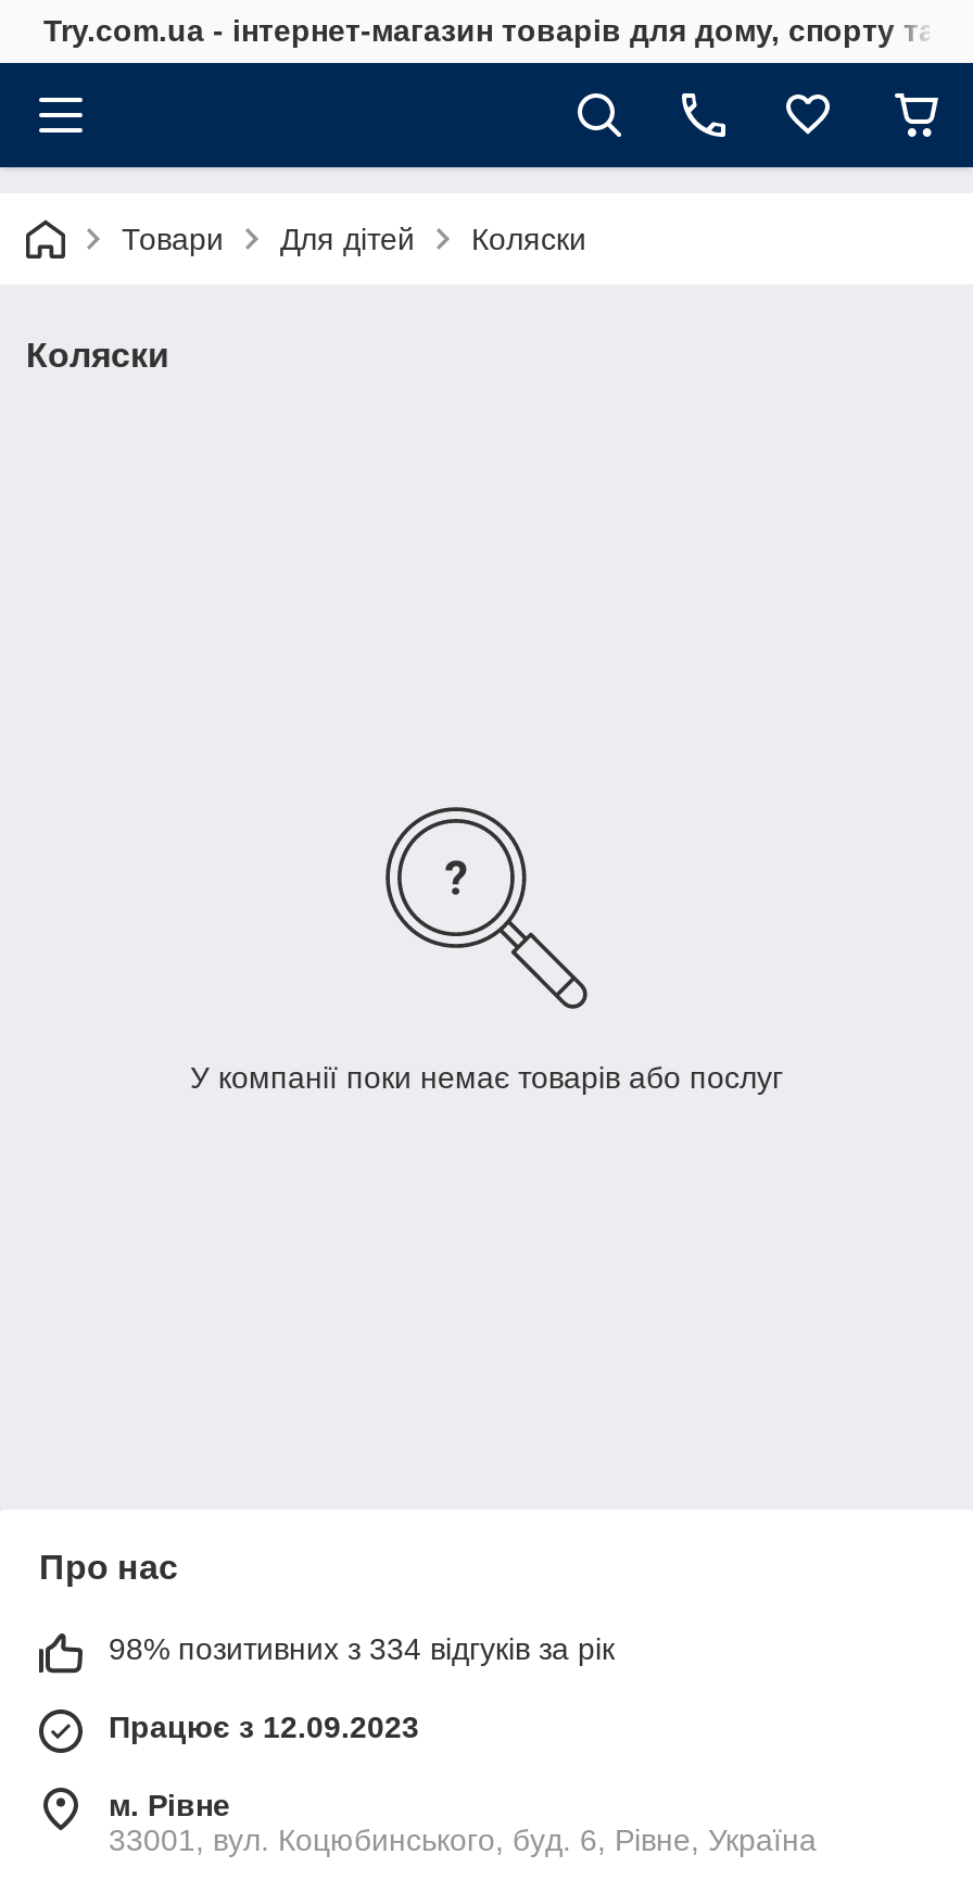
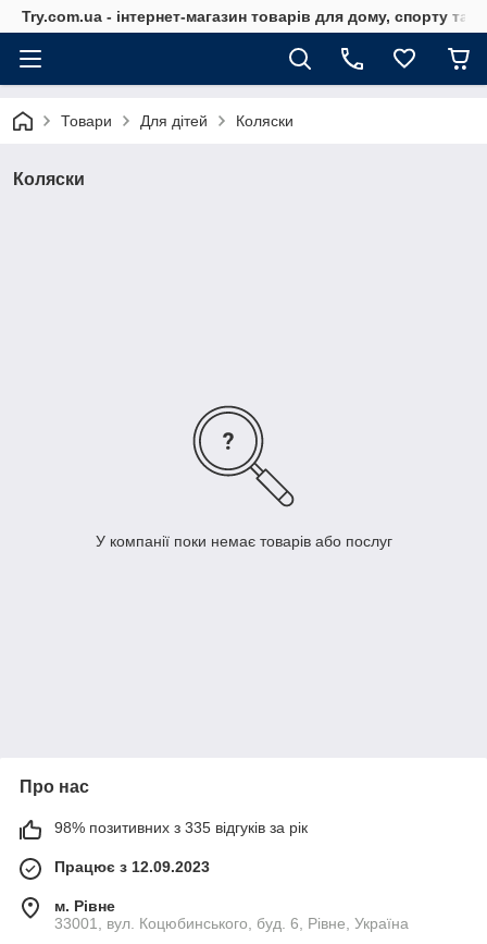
[109,1632,615,1667] 98% позитивних з 334 відгуків за рік -> [54,819,308,837] 98% позитивних з 335 відгуків за рік

